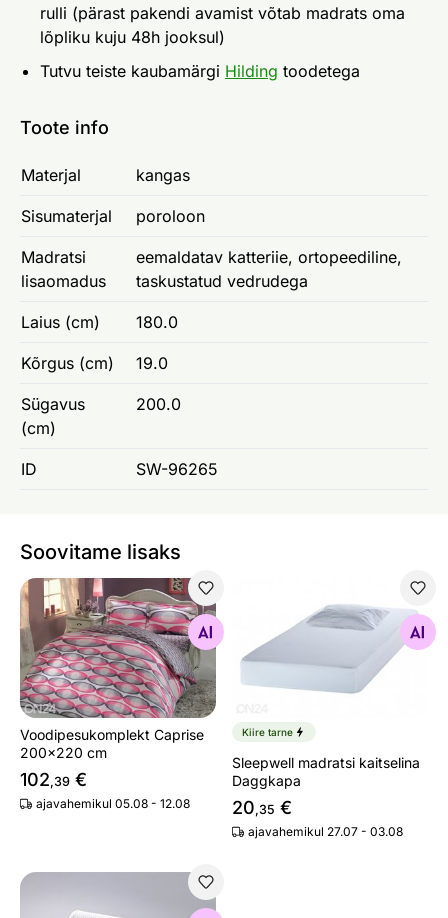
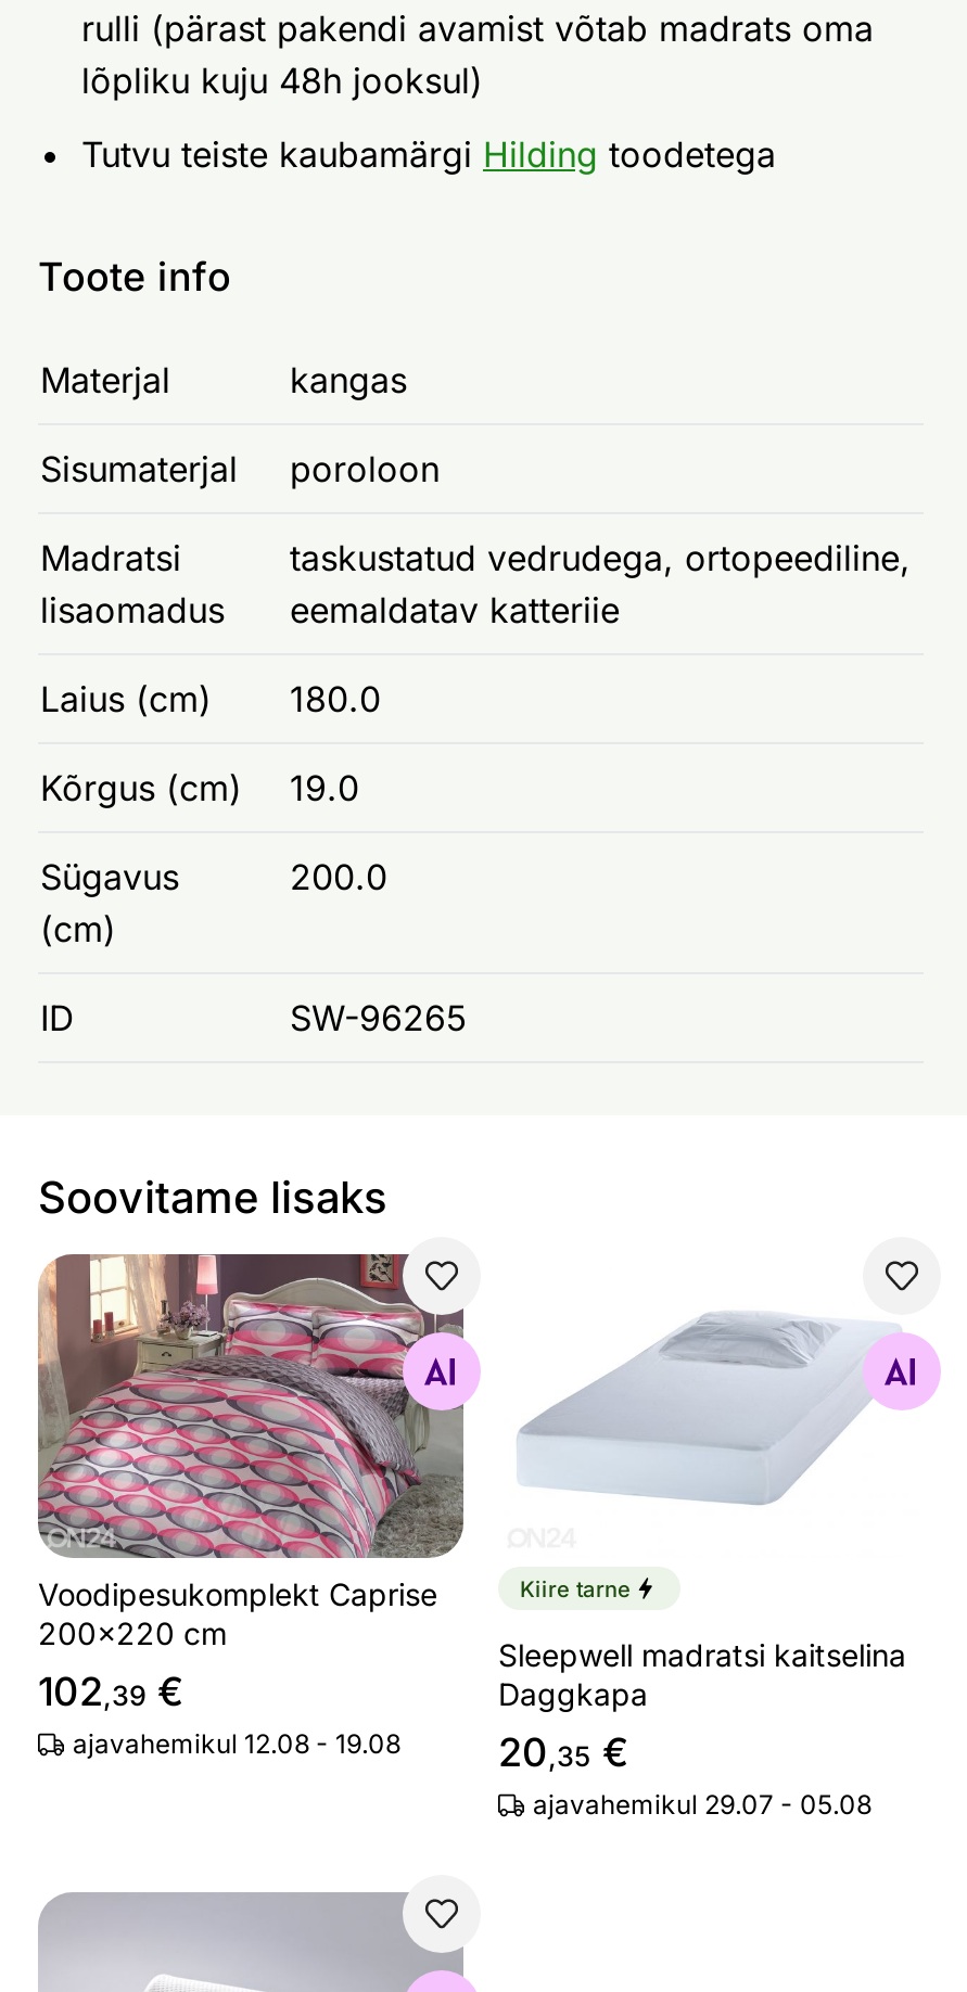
[136,247,402,291] eemaldatav katteriie, ortopeediline, | taskustatud vedrudega -> [290,536,911,631] taskustatud vedrudega, ortopeediline, | eemaldatav katteriie
[36,796,190,811] ajavahemikul 05.08 - 12.08 -> [73,1727,400,1760] ajavahemikul 12.08 - 19.08
[248,824,403,839] ajavahemikul 27.07 - 03.08 -> [533,1788,871,1821] ajavahemikul 29.07 - 05.08

